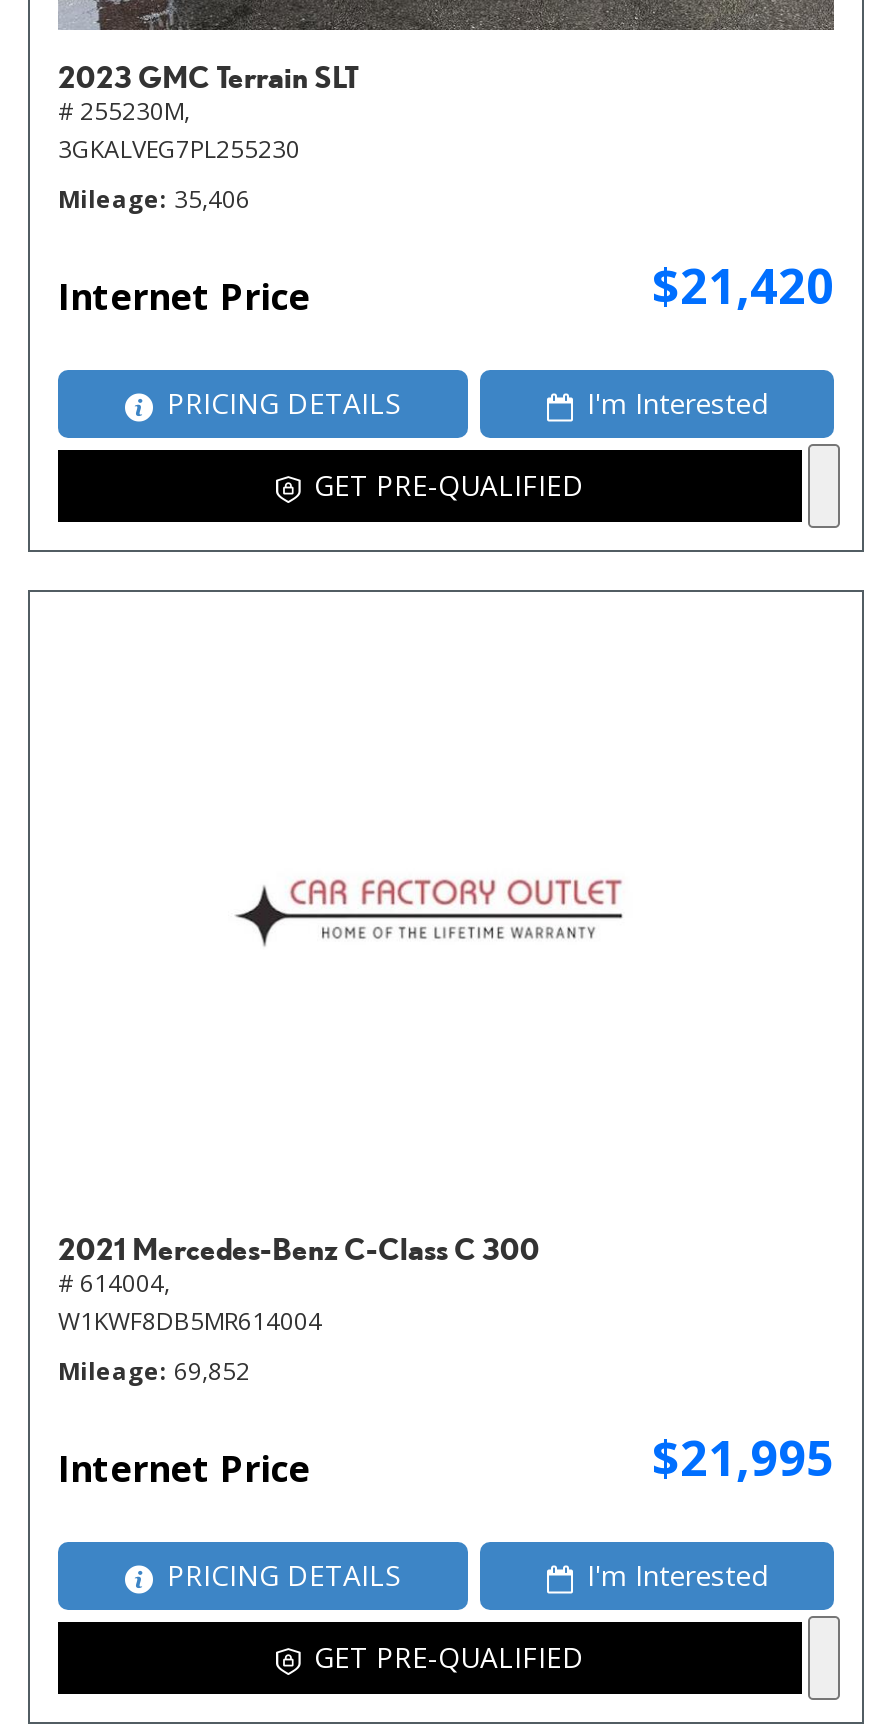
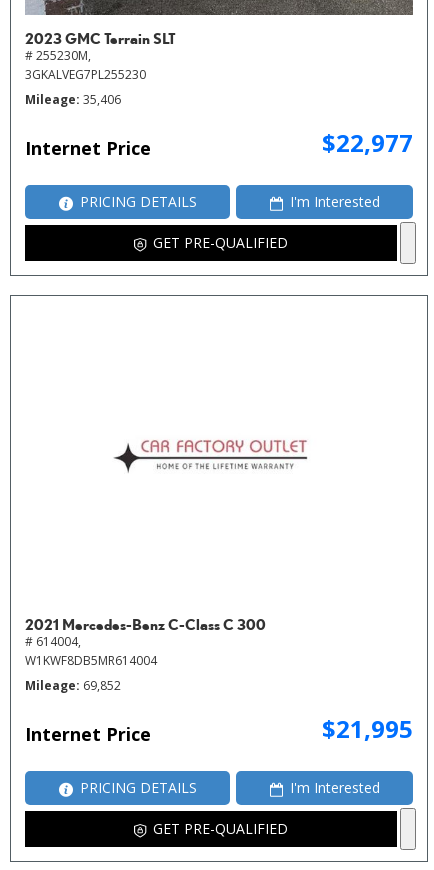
[652,252,834,318] $21,420 -> [322,126,413,159] $22,977

